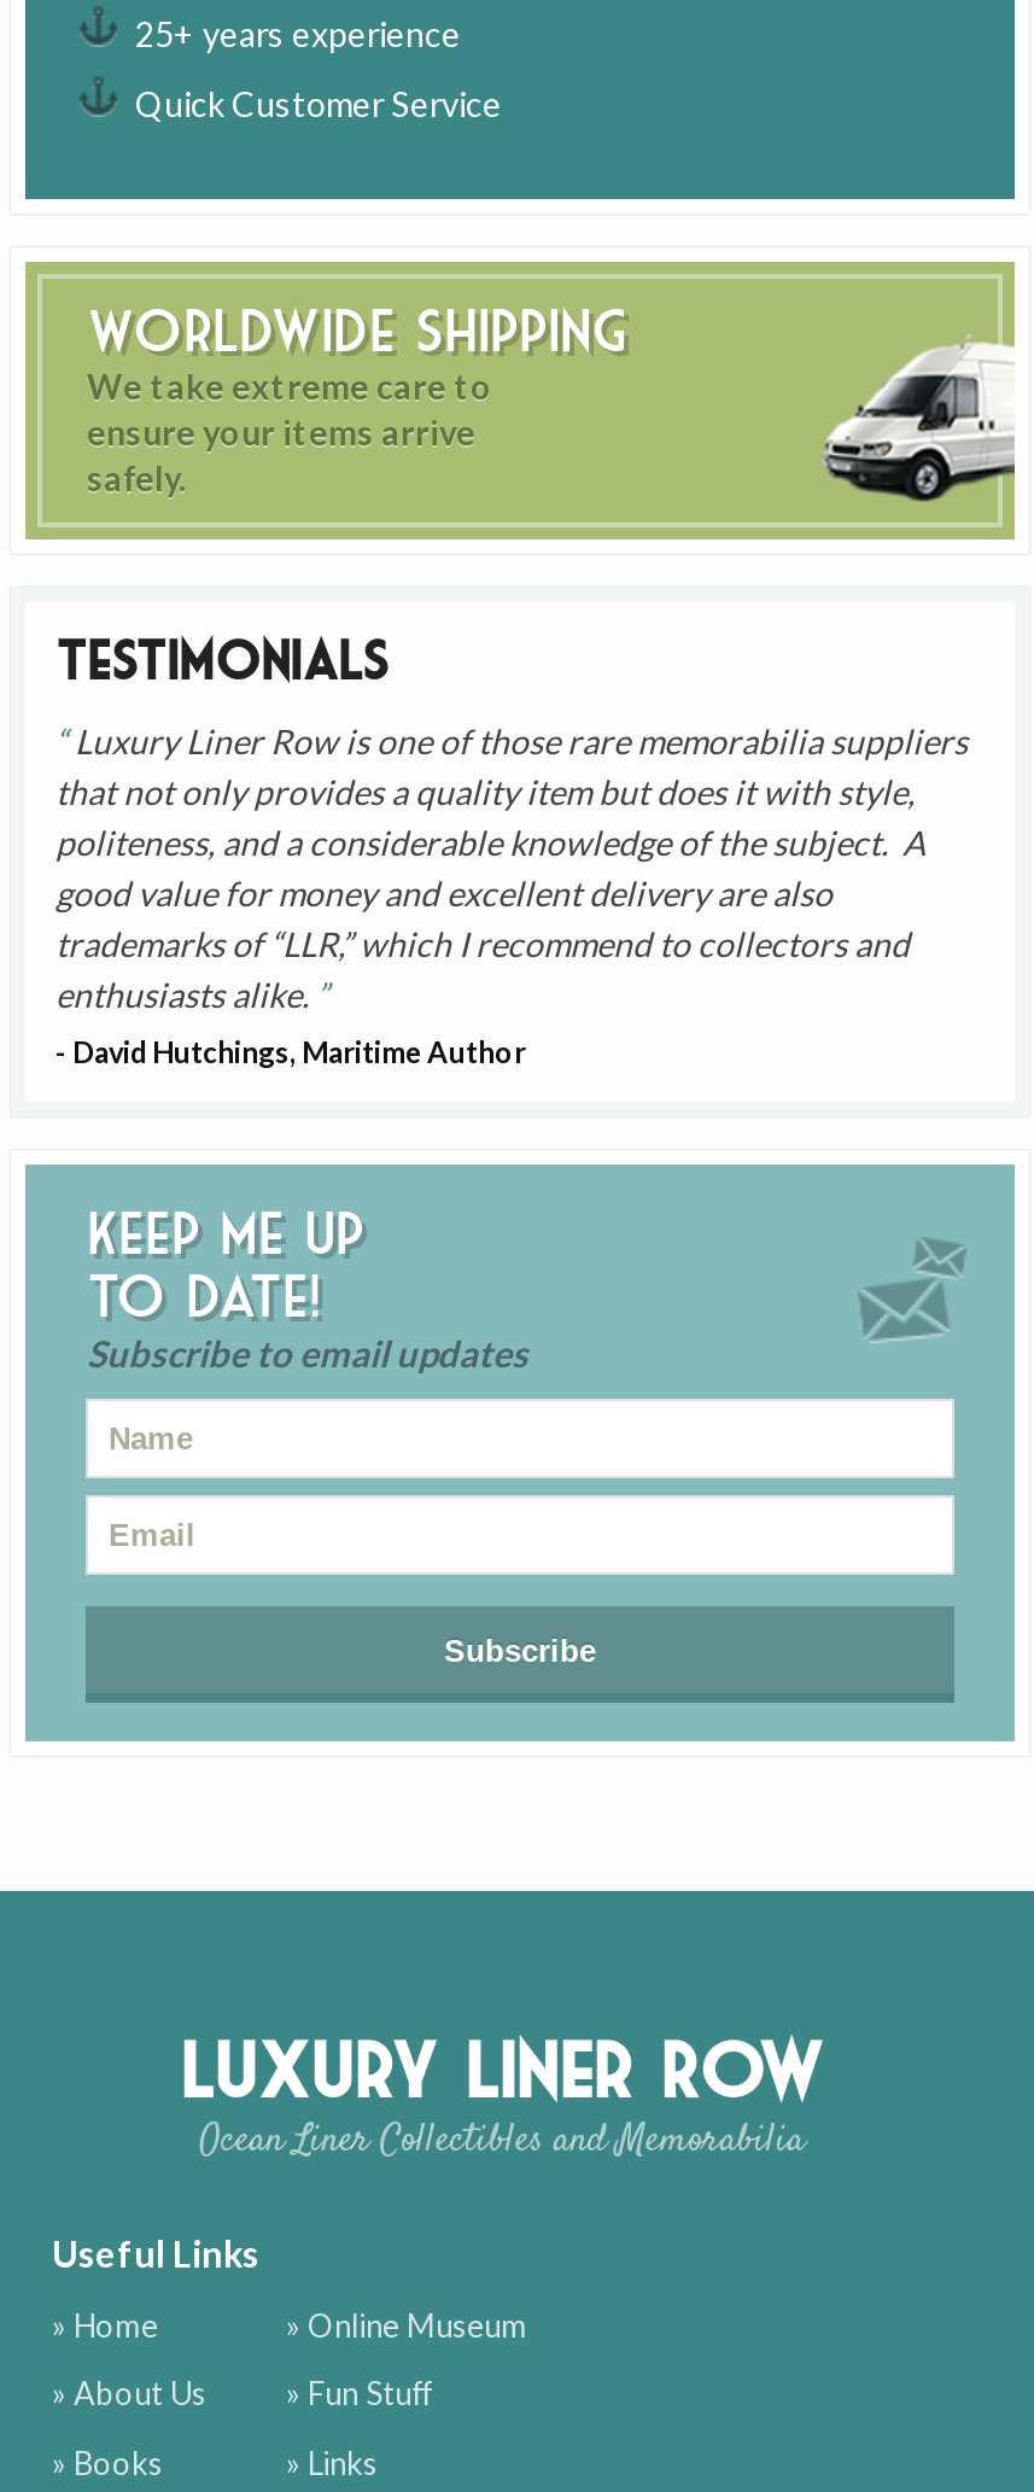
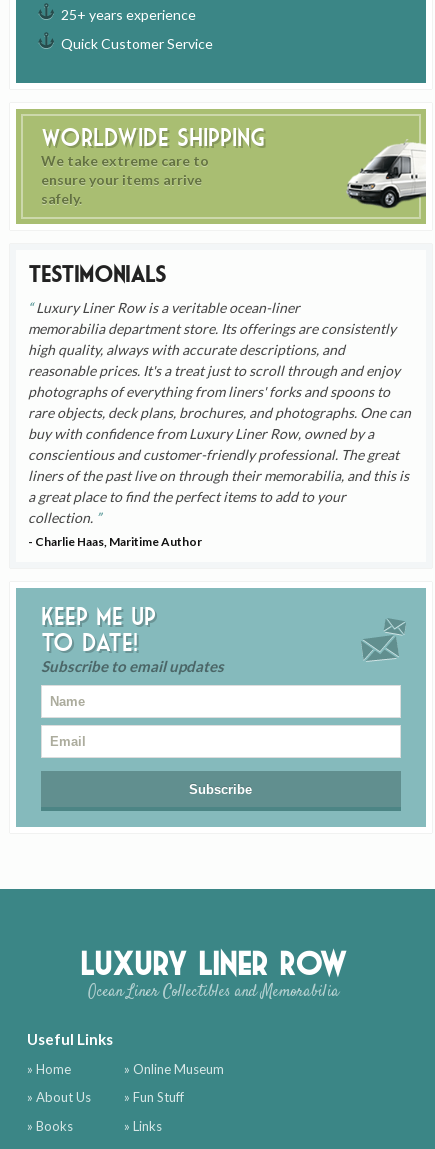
[55,721,967,1070] Luxury Liner Row is one of those rare memorabilia suppliers | that not only provides a quality item but does it with style, | politeness, and a considerable knowledge of the subject. A | good value for money and excellent delivery are also | trademarks of “LLR,” which I recommend to collectors and | enthusiasts alike. | - David Hutchings, Maritime Author -> [28,299,411,549] Luxury Liner Row is a veritable ocean-liner | memorabilia department store. Its offerings are consistently | high quality, always with accurate descriptions, and | reasonable prices. It's a treat just to scroll through and enjoy | photographs of everything from liners' forks and spoons to | rare objects, deck plans, brochures, and photographs. One can | buy with confidence from Luxury Liner Row, owned by a | conscientious and customer-friendly professional. The great | liners of the past live on through their memorabilia, and this is | a great place to find the perfect items to add to your | collection. | - Charlie Haas, Maritime Author

